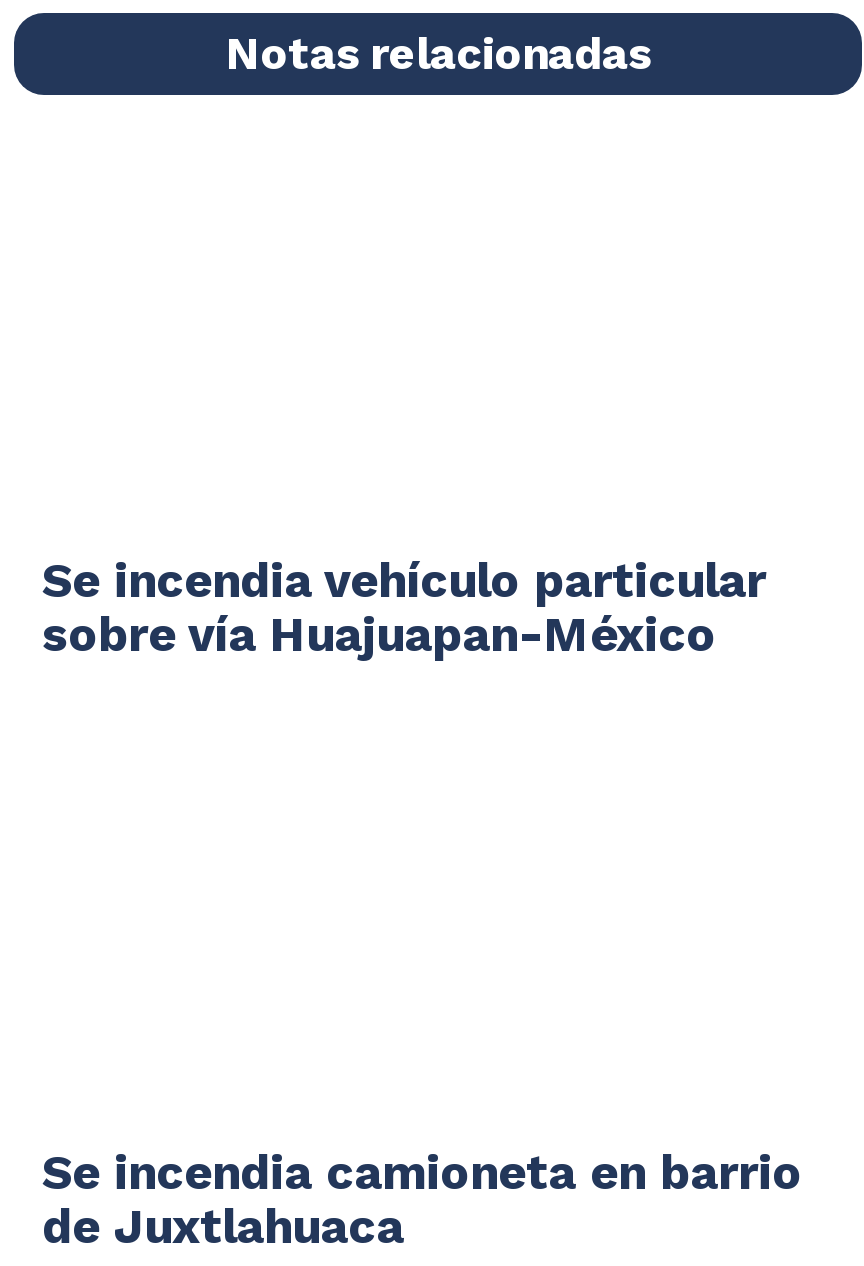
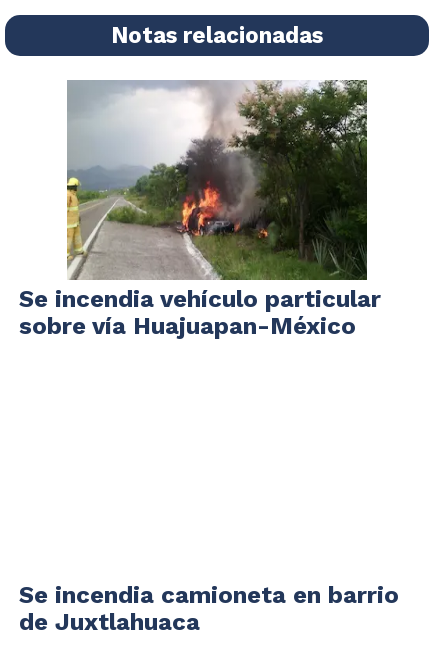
none -> [66,79,368,281] [image]

